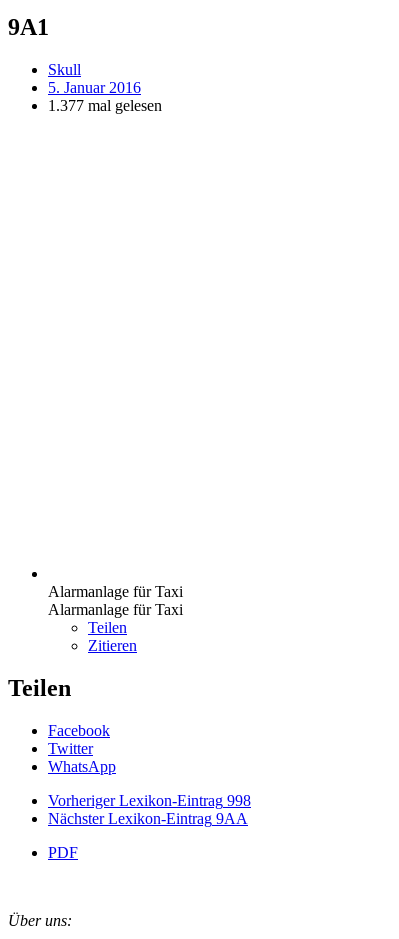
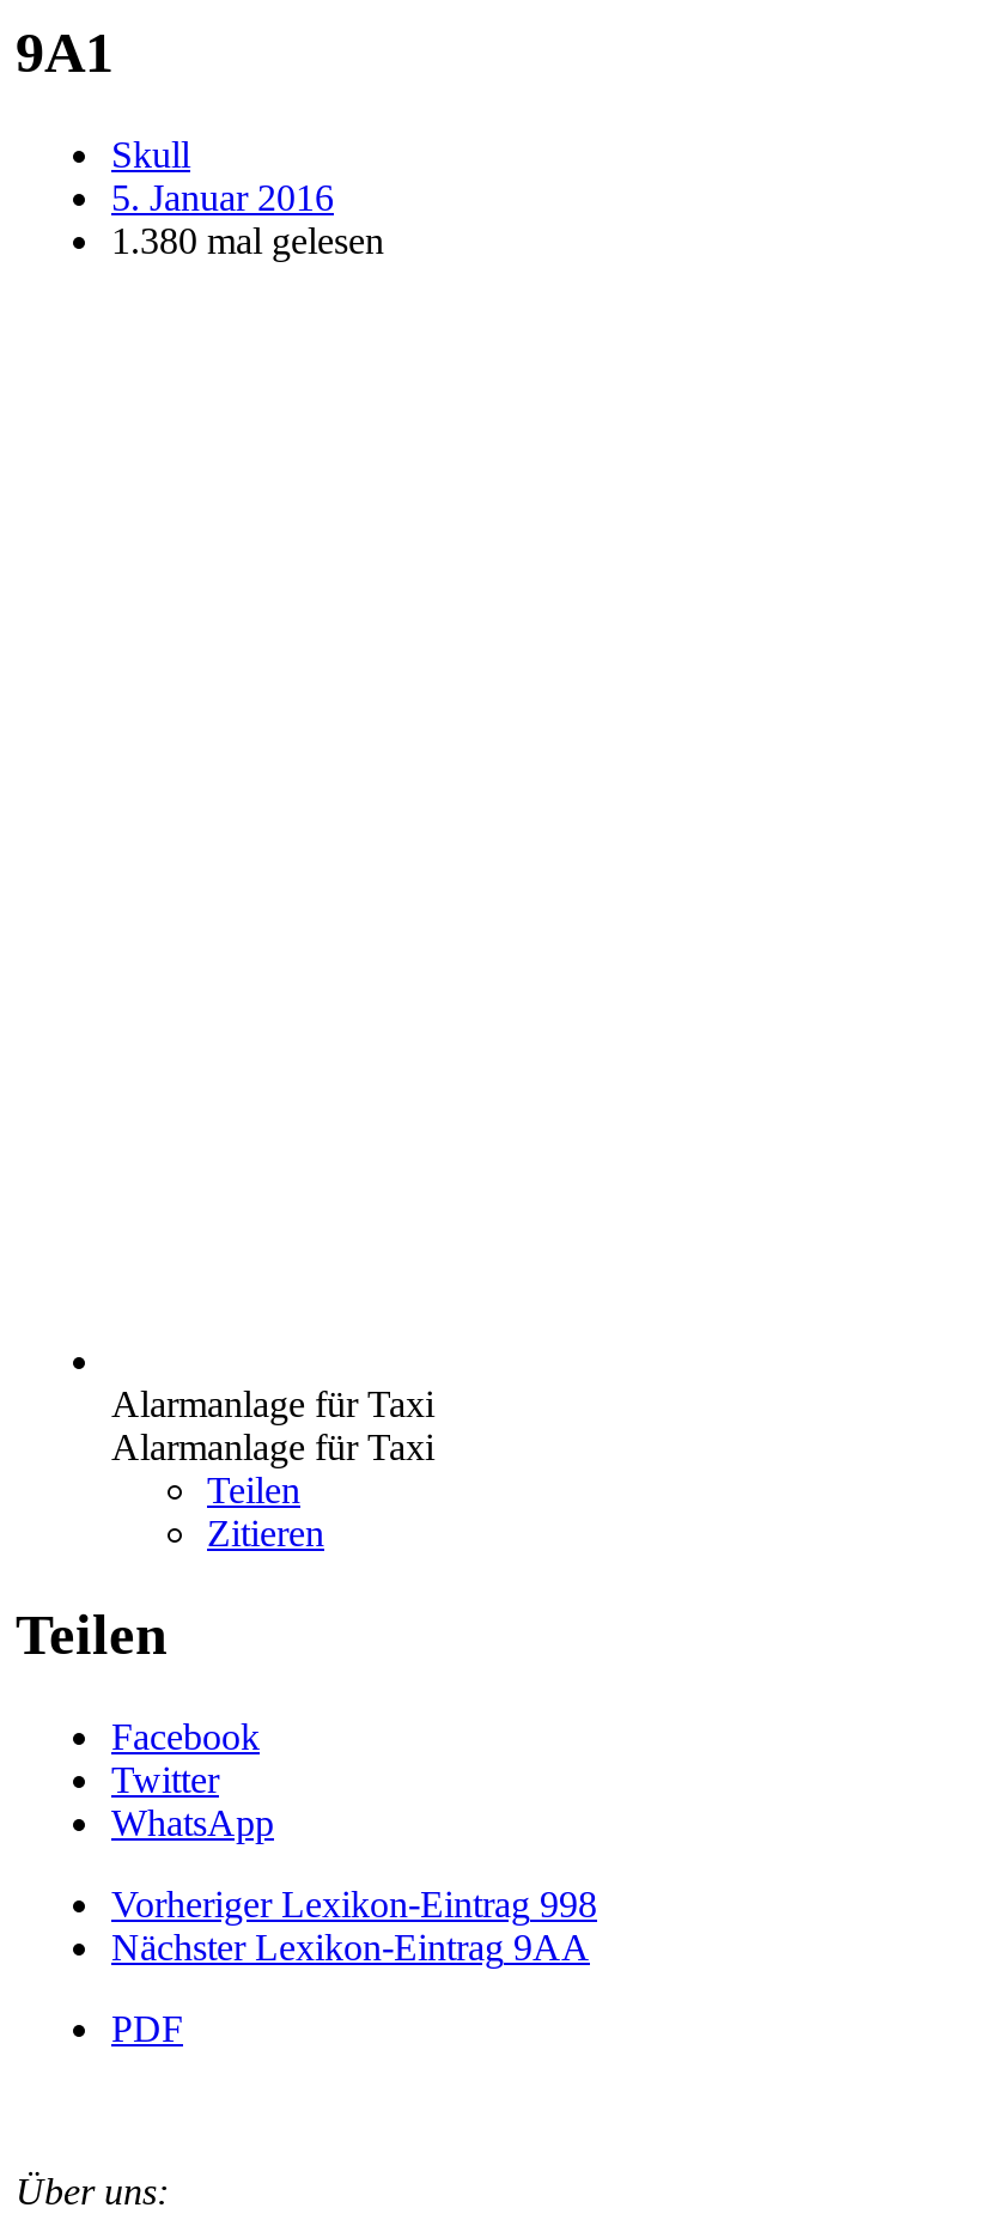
[48,97,162,114] 1.377 mal gelesen -> [111,220,384,260] 1.380 mal gelesen

